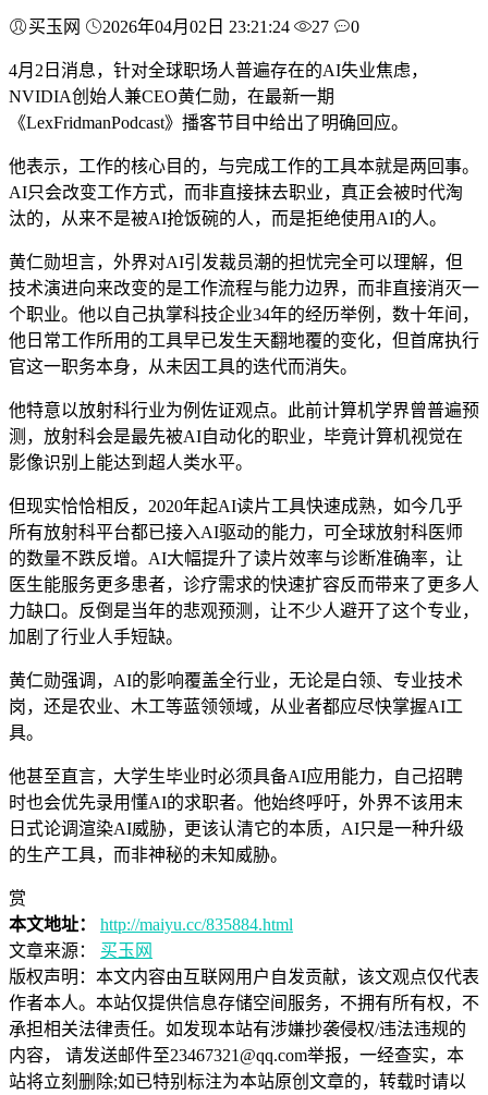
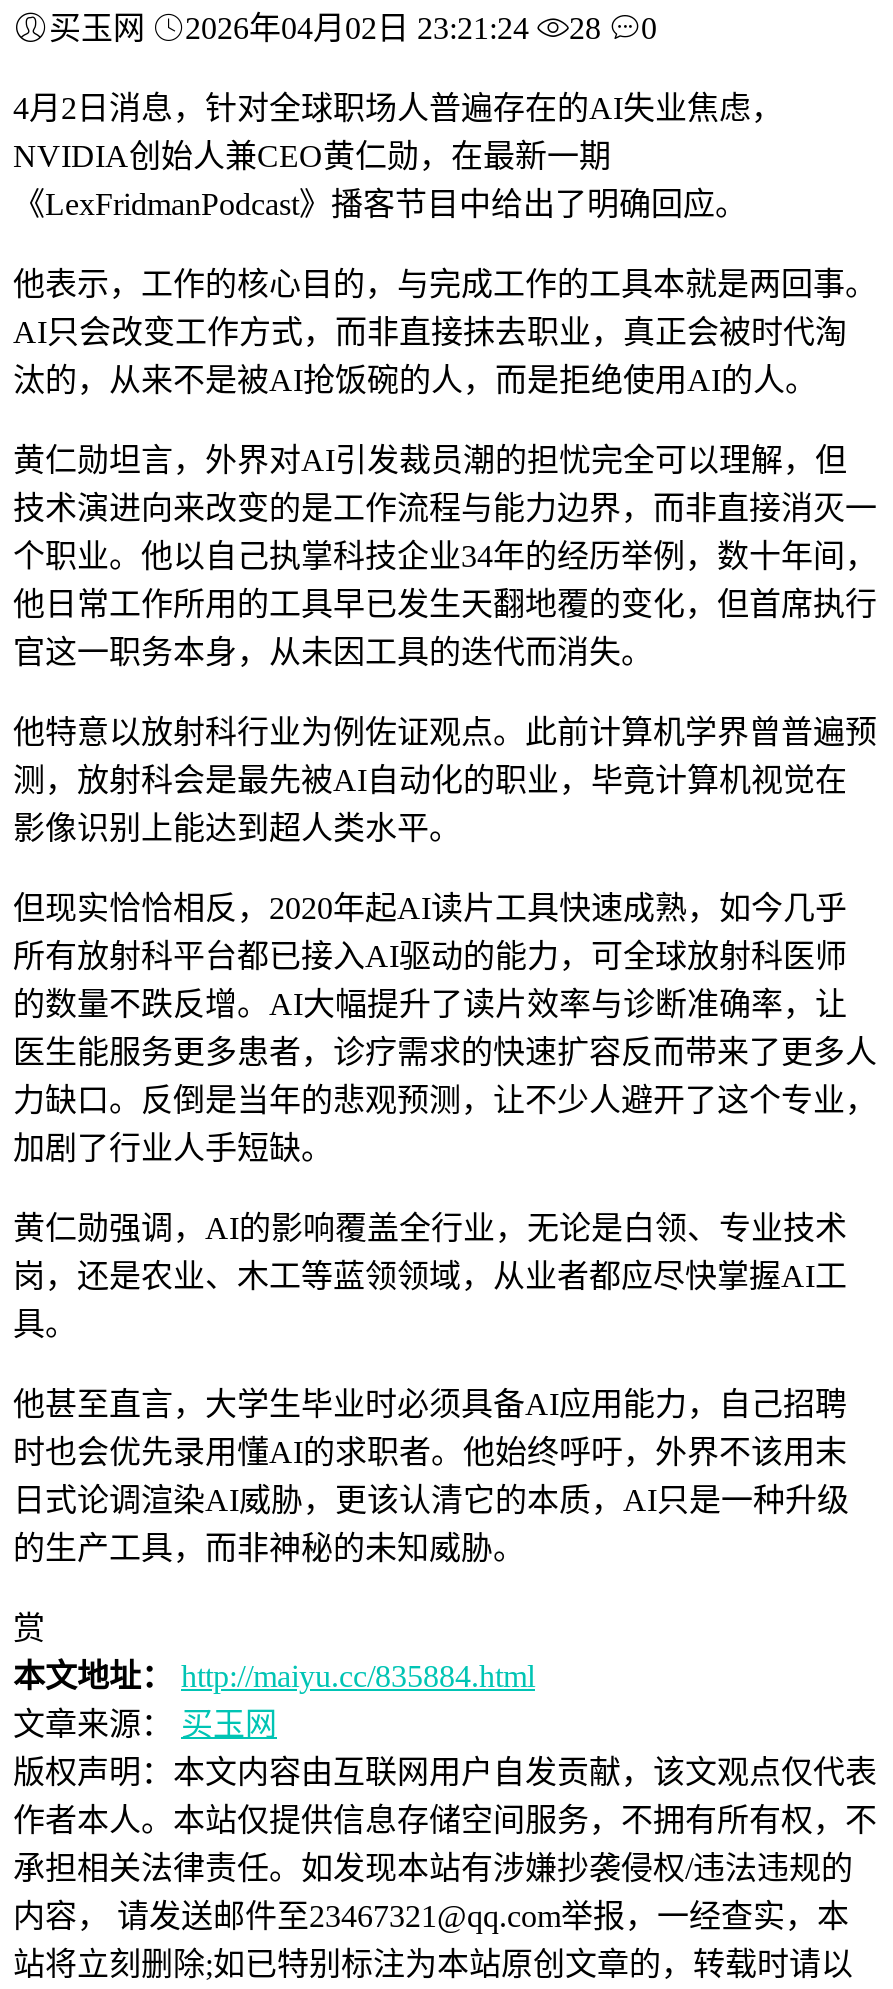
[28,17,359,36] 买玉网 2026年04月02日 23:21:24 27 0 -> [49,11,657,45] 买玉网 2026年04月02日 23:21:24 28 0

